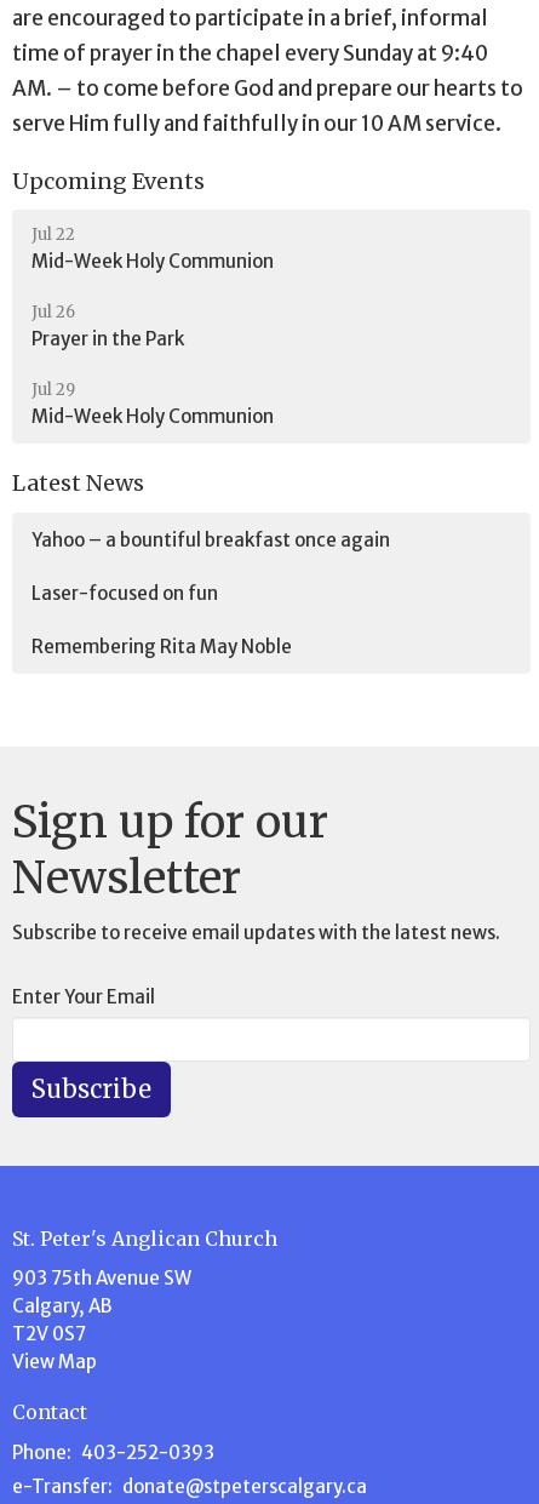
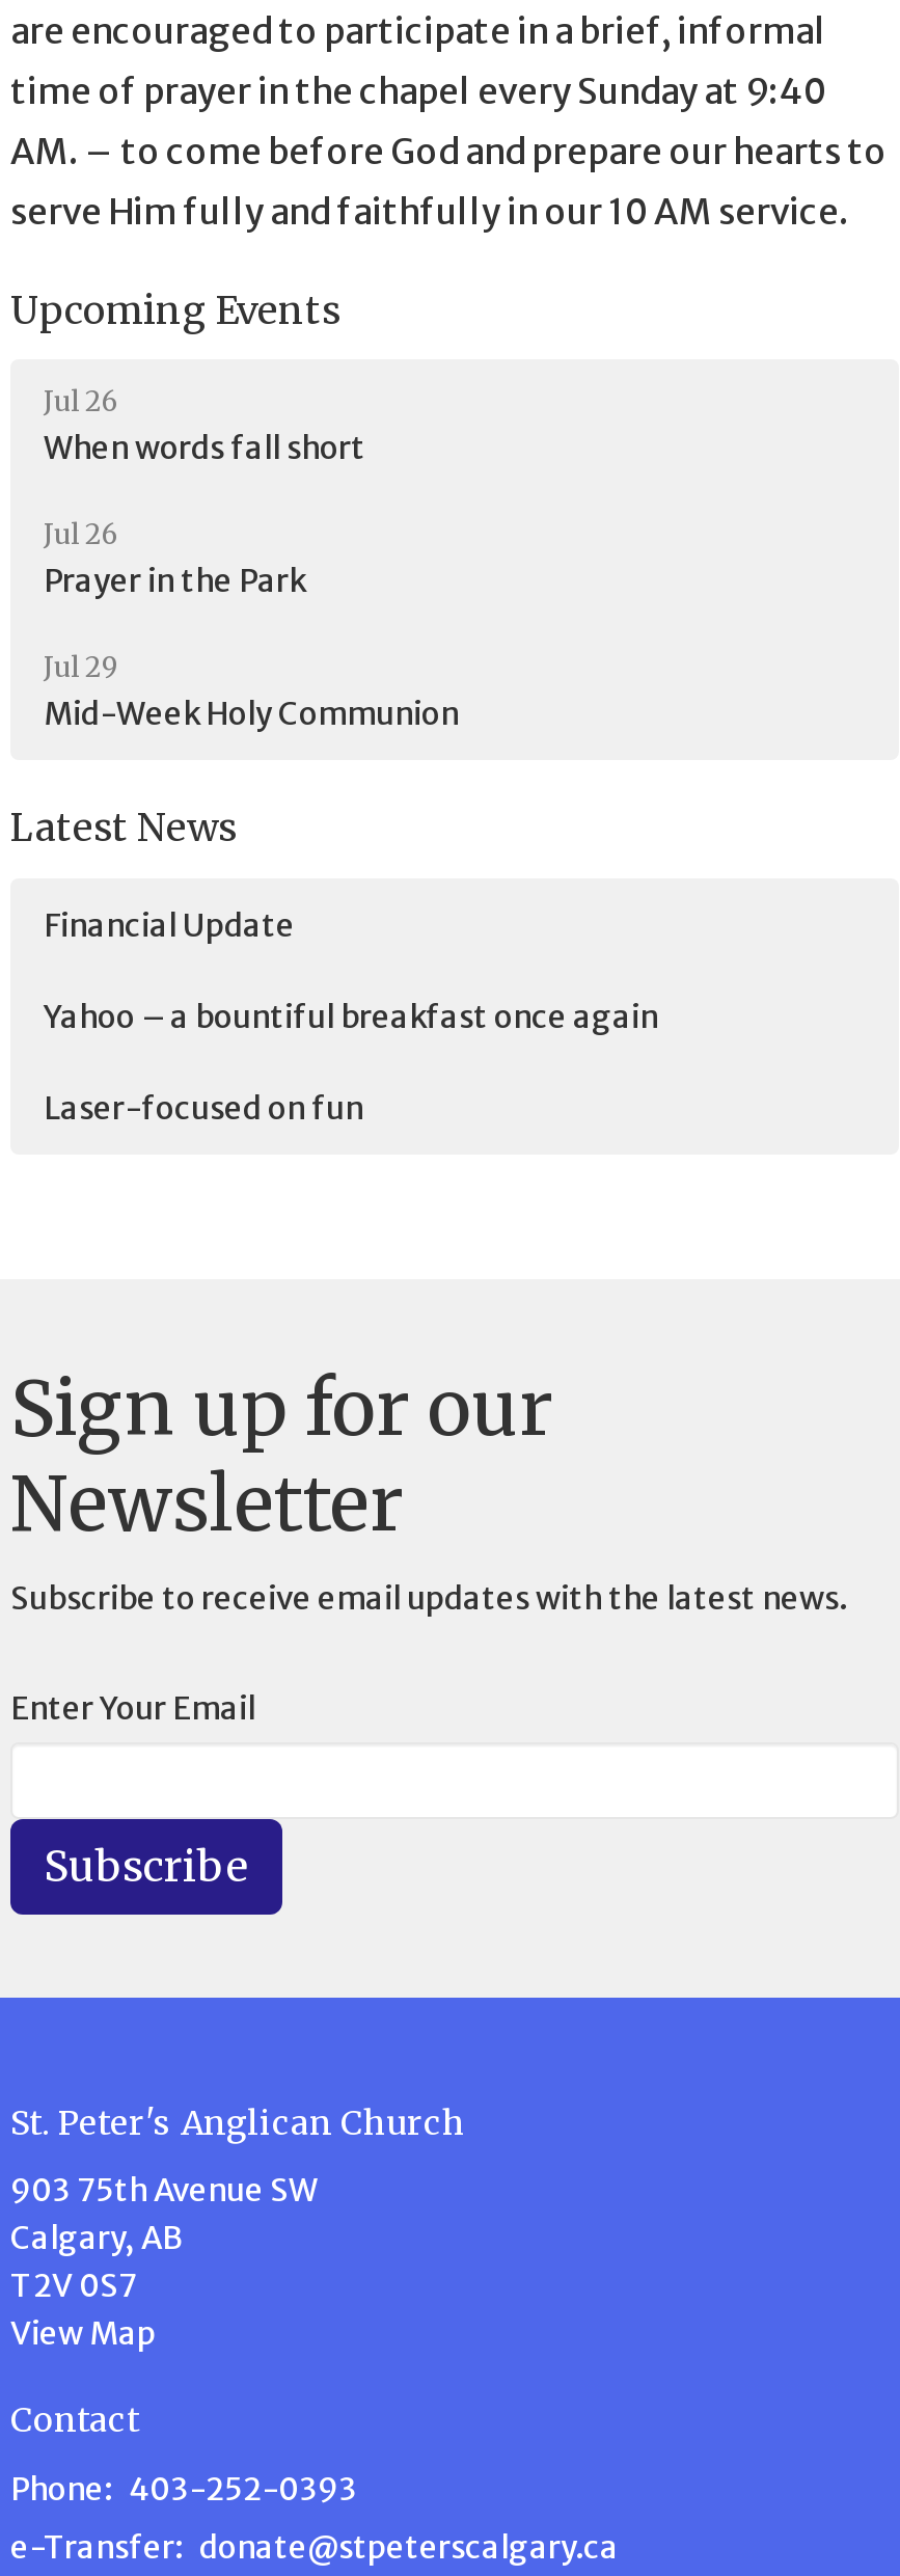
[31,224,274,273] Jul 22 | Mid-Week Holy Communion -> [44,385,365,468] Jul 26 | When words fall short
none -> [44,905,295,944] Financial Update
moved [31,528,390,604] -> [44,996,658,1127]: Yahoo – a bountiful breakfast once again | Laser-focused on fun
[31,635,292,658] Remembering Rita May Noble -> none

